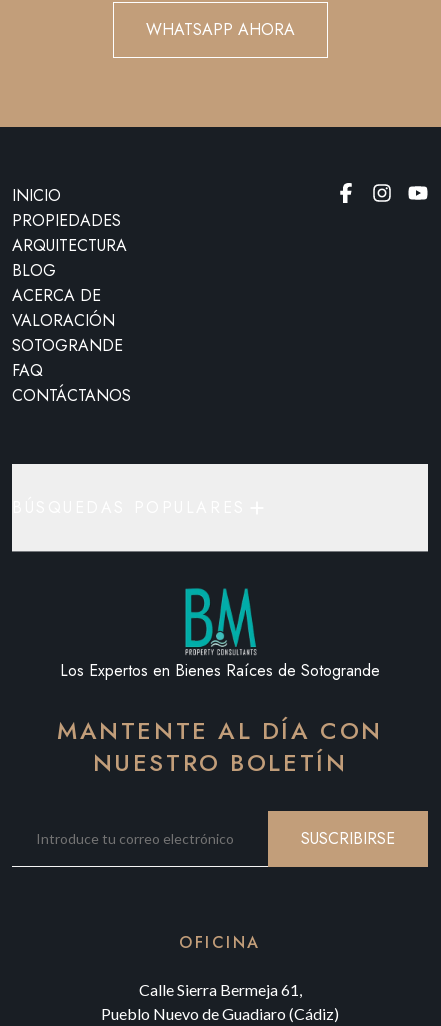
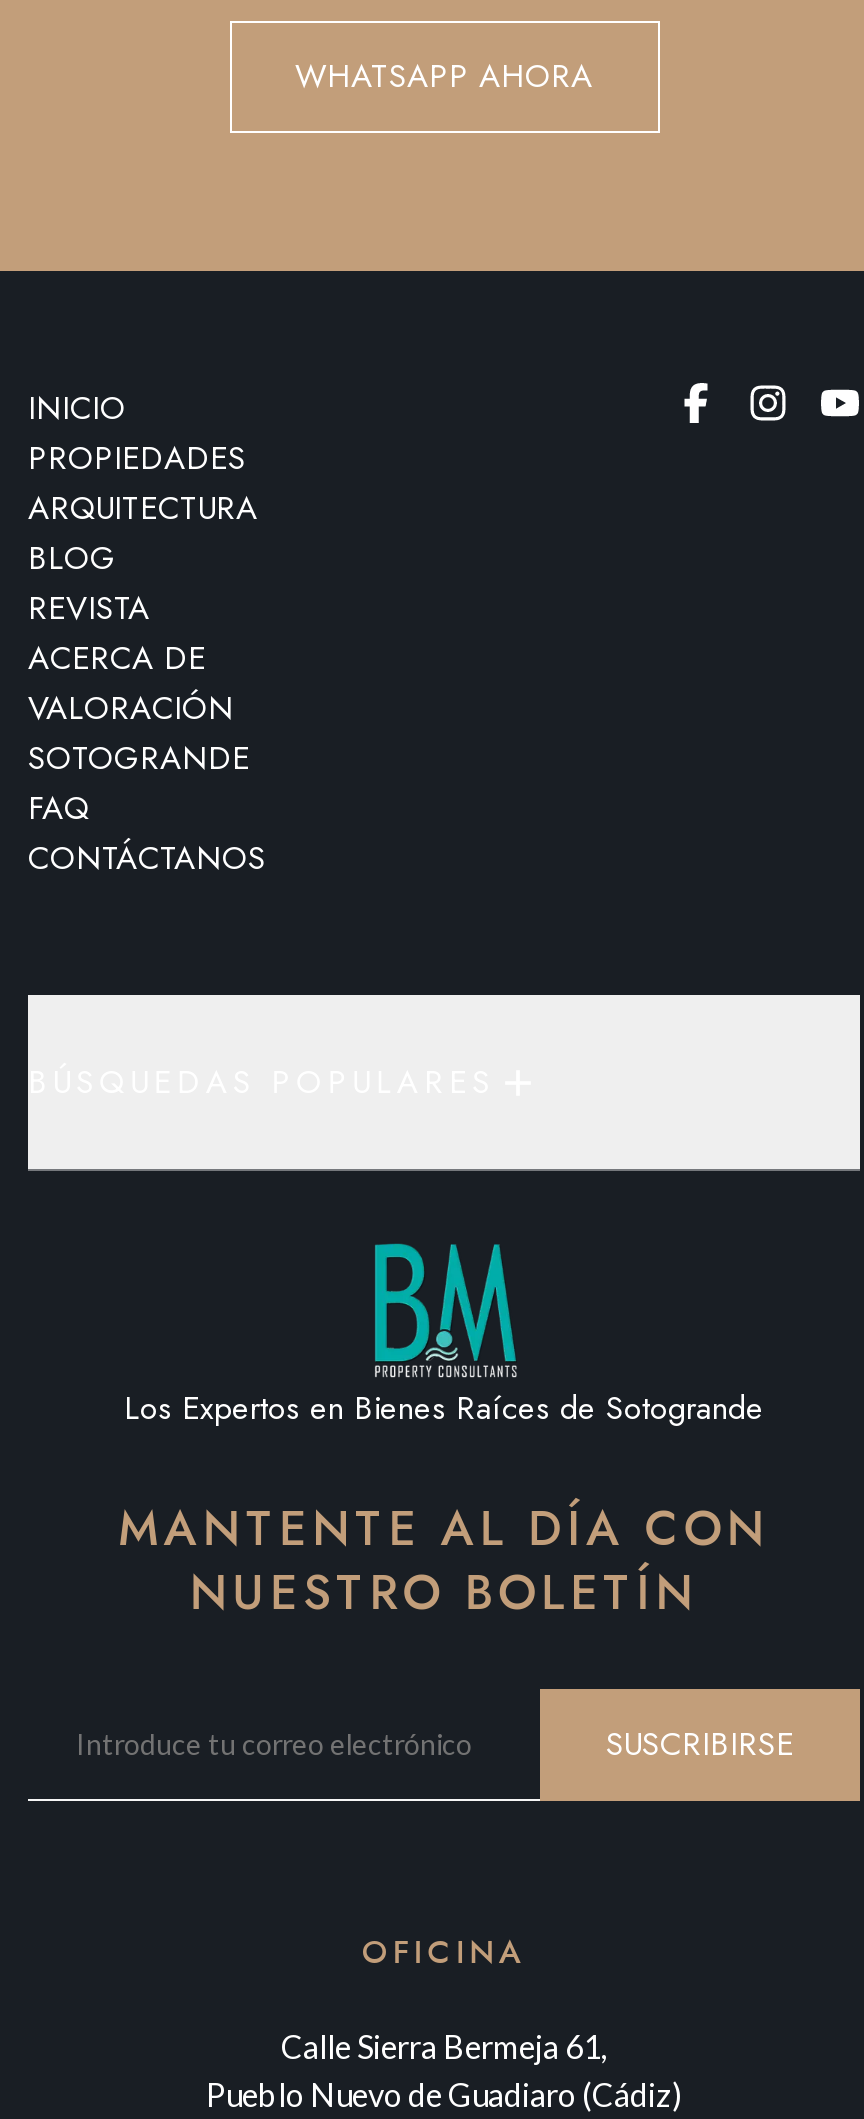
none -> [28,585,150,631] REVISTA

